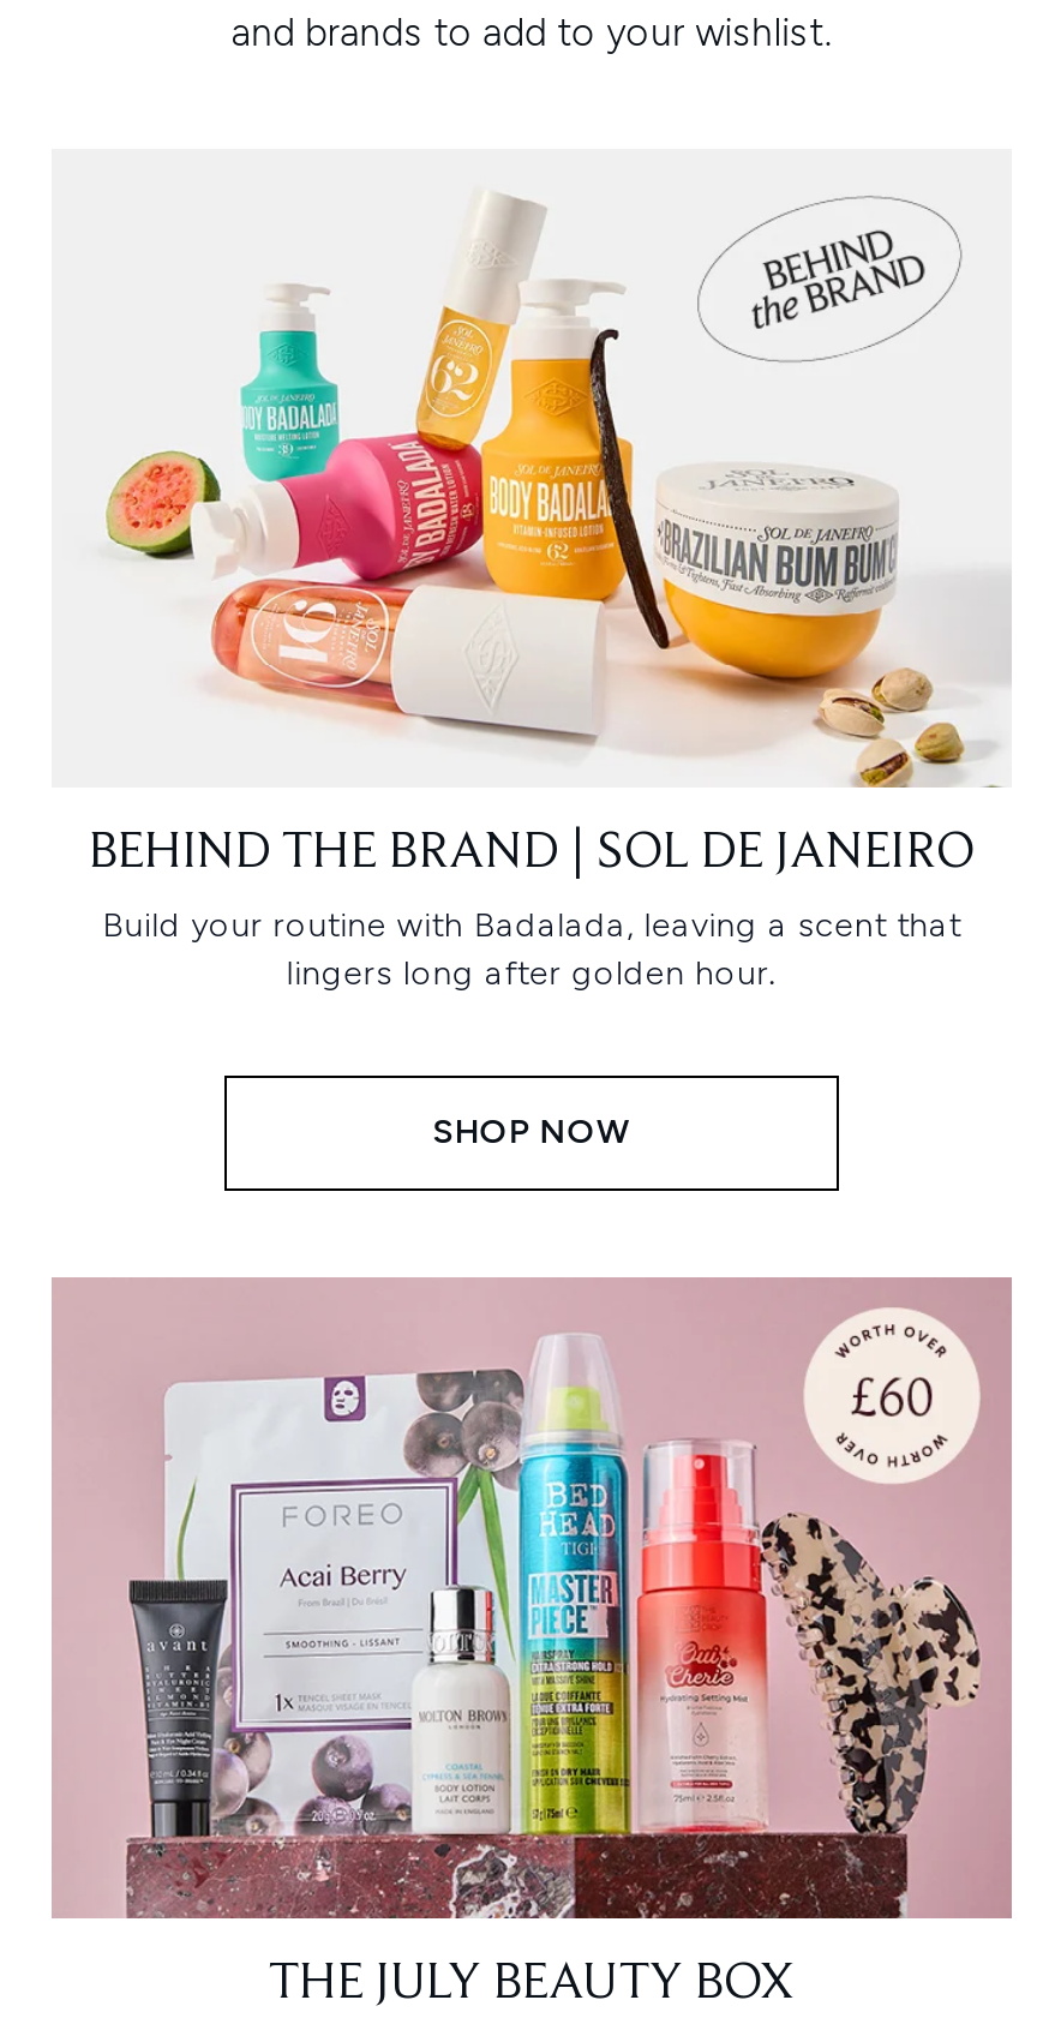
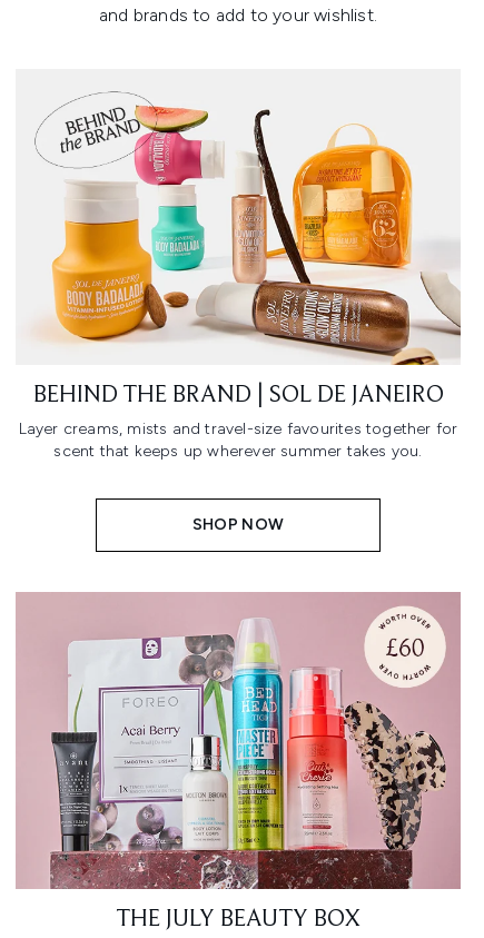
[104,194,1012,790] [image] -> [34,91,462,366] [image]
[102,906,961,994] Build your routine with Badalada, leaving a scent that | lingers long after golden hour. -> [18,420,458,461] Layer creams, mists and travel-size favourites together for | scent that keeps up wherever summer takes you.

